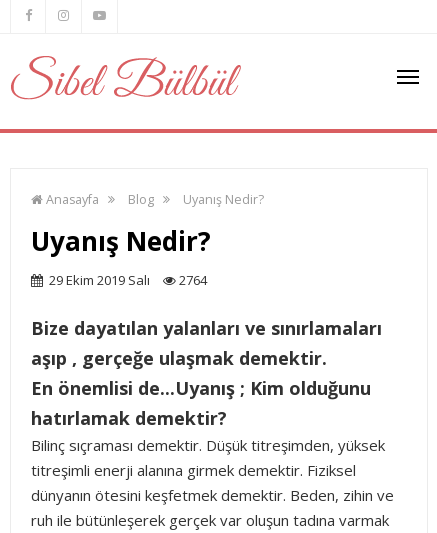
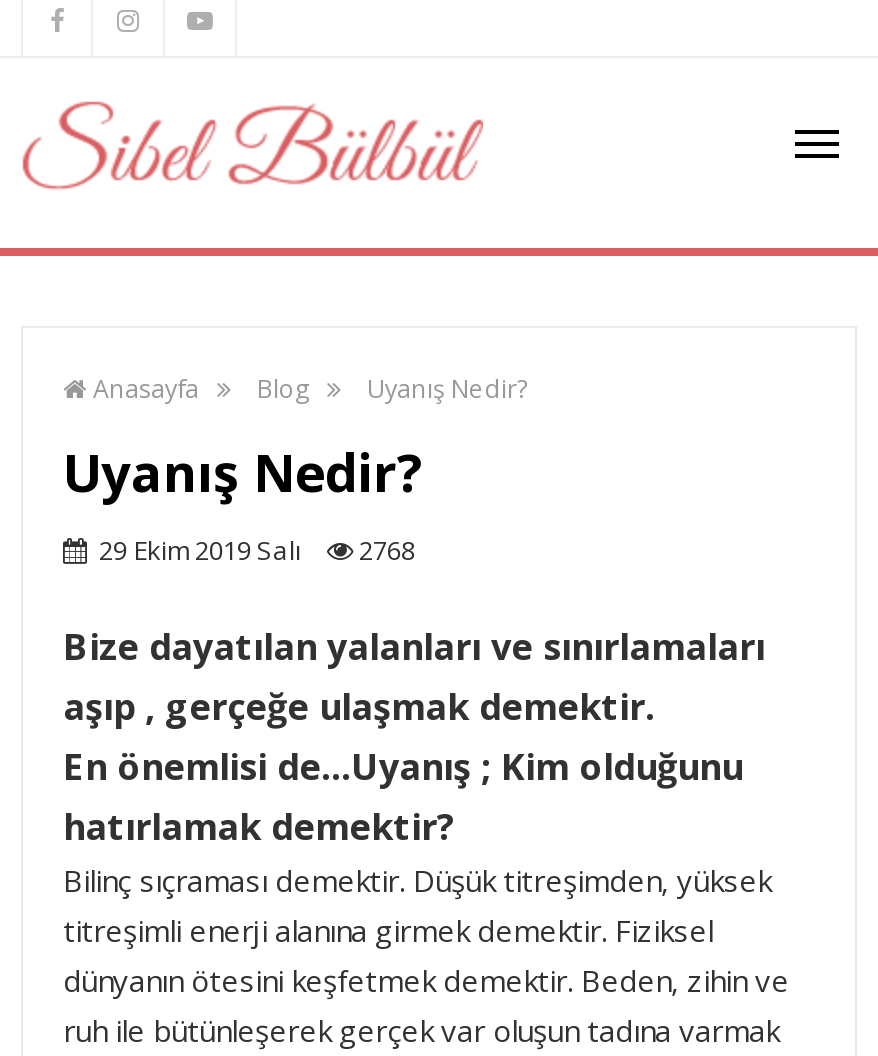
[176,271,207,289] 2764 -> [353,532,415,568] 2768

